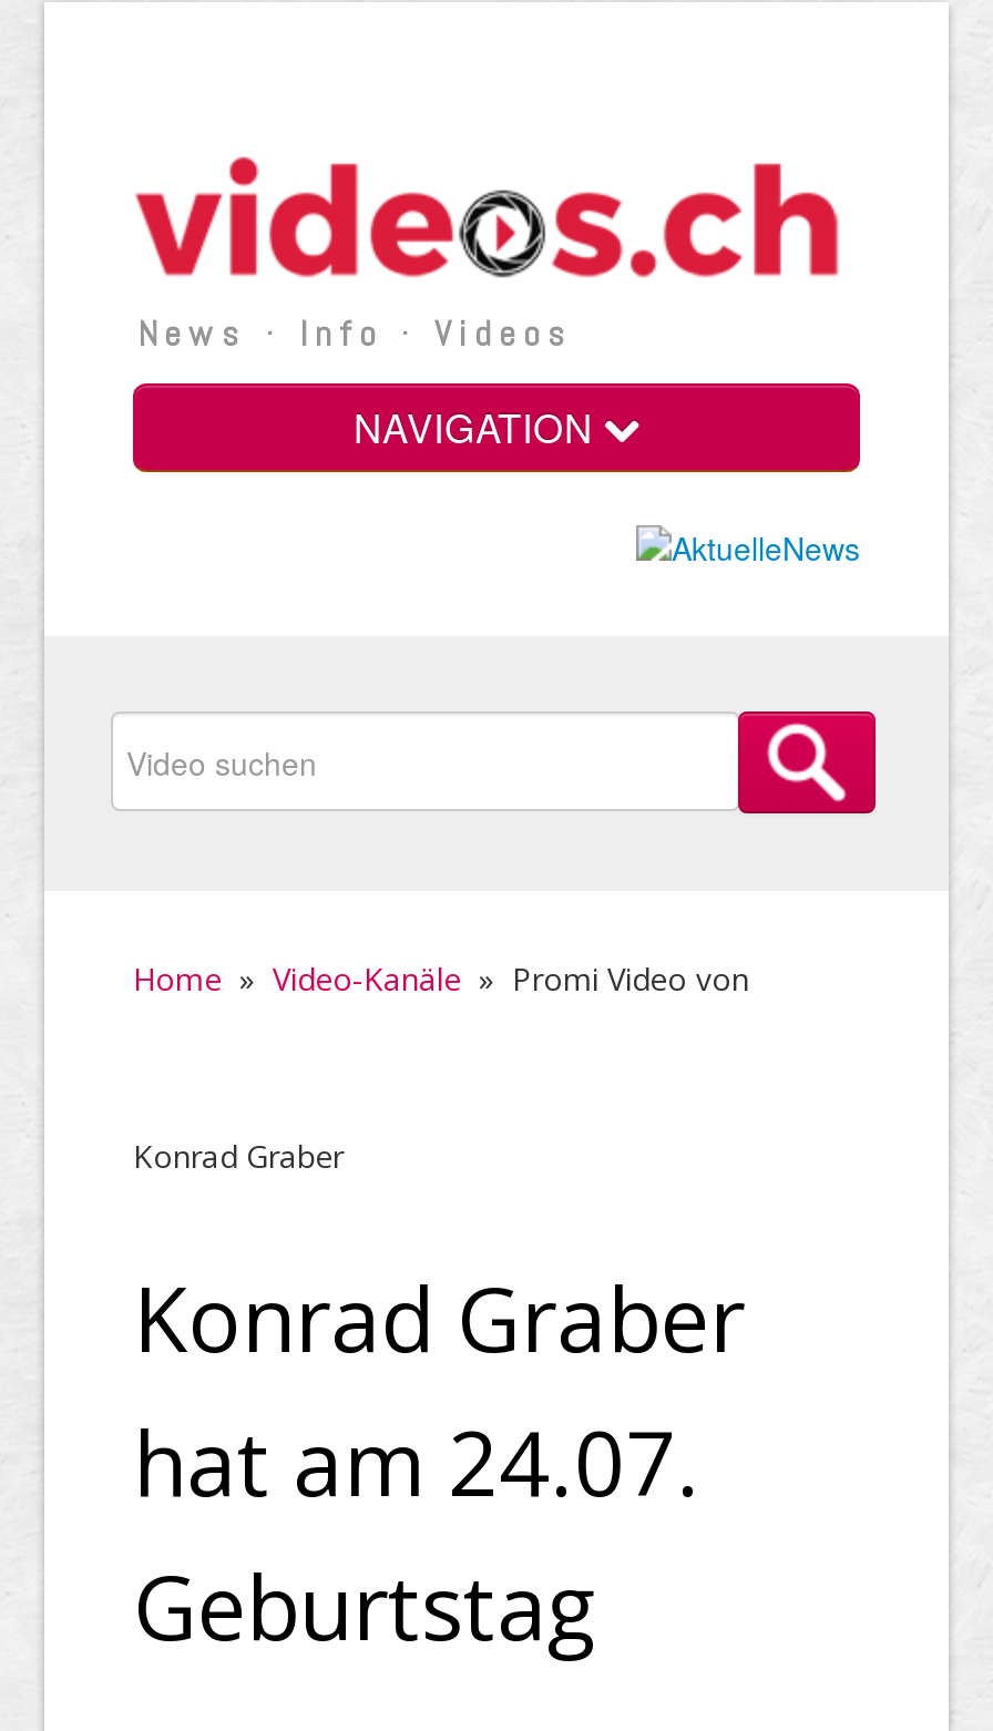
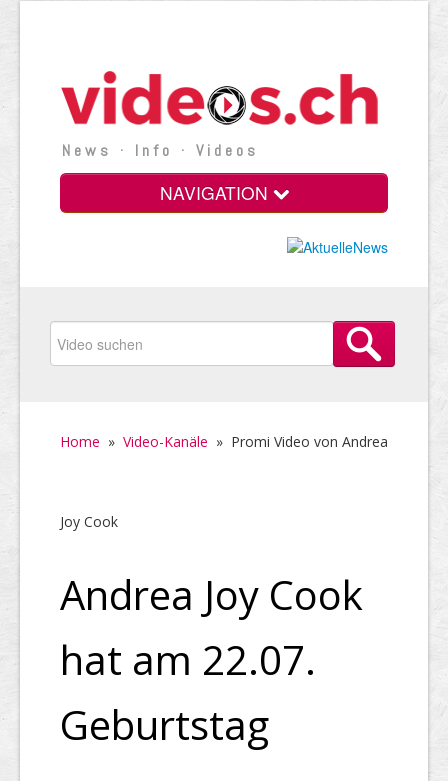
[133,957,749,999] Home» Video-Kanäle» Promi Video von -> [60,432,388,451] Home» Video-Kanäle» Promi Video von Andrea
[133,1135,344,1177] Konrad Graber -> [60,512,118,531] Joy Cook
[133,1256,745,1522] Konrad Graber | hat am 24.07. -> [60,567,363,687] Andrea Joy Cook | hat am 22.07.

